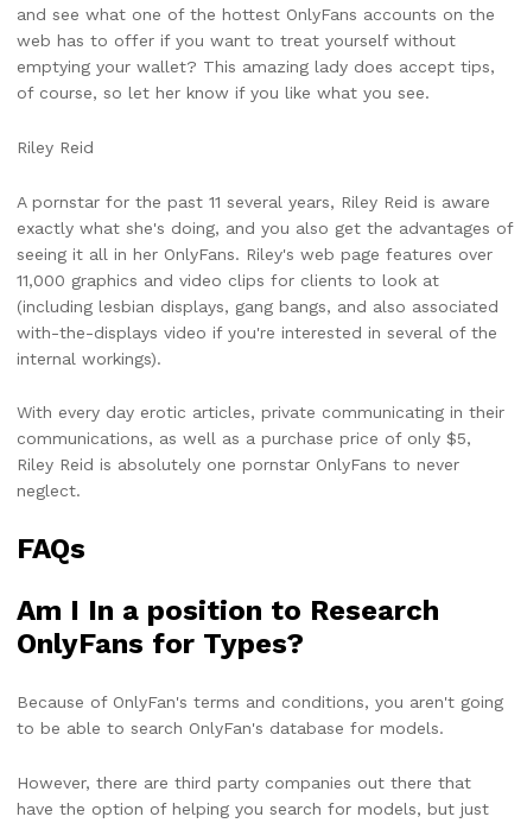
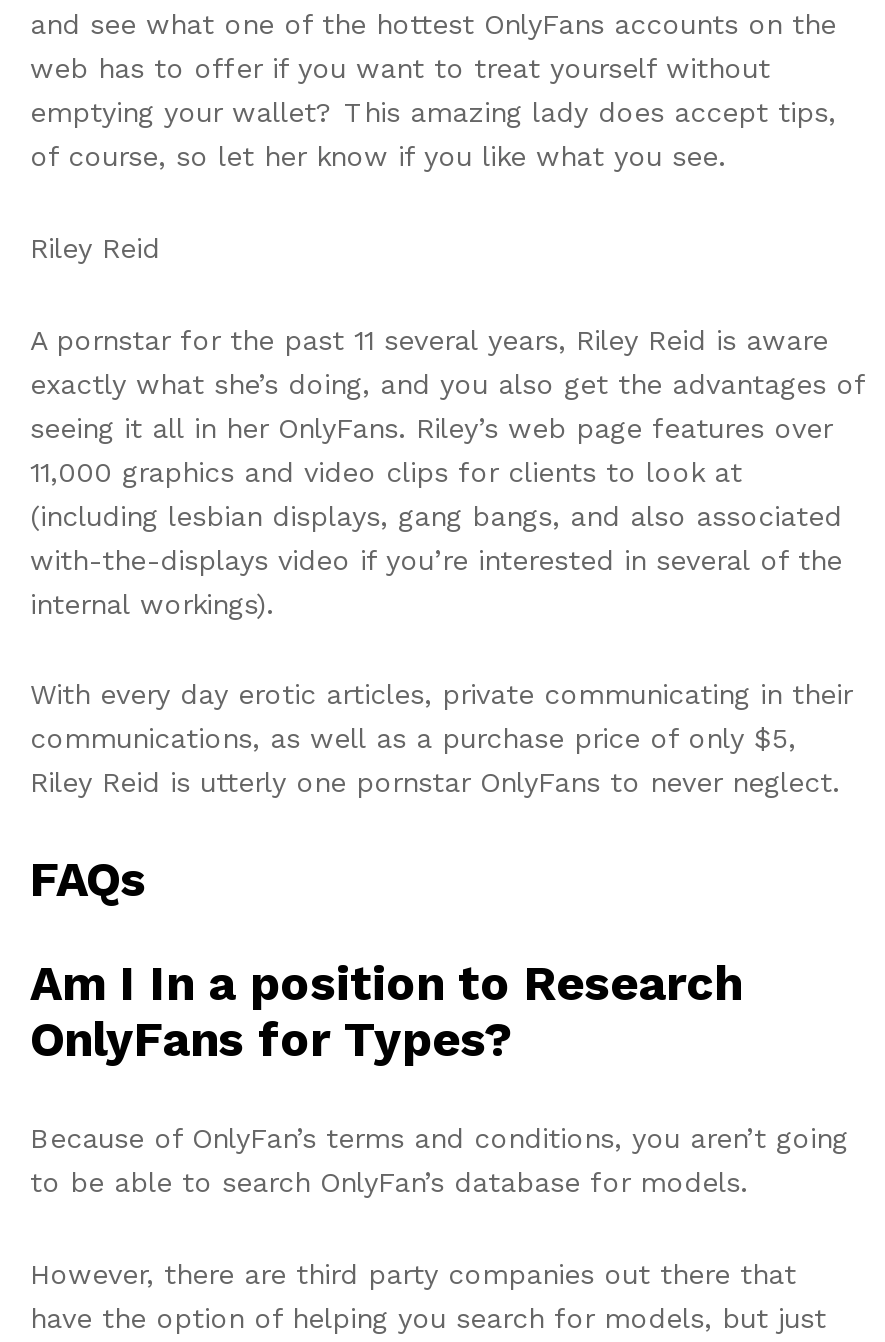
[17,218,513,237] exactly what she's doing, and you also get the advantages of -> [30,367,864,399] exactly what she’s doing, and you also get the advantages of
[17,244,493,263] seeing it all in her OnlyFans. Riley's web page features over -> [30,411,832,443] seeing it all in her OnlyFans. Riley’s web page features over
[17,323,497,342] with-the-displays video if you're interested in several of the -> [30,543,842,575] with-the-displays video if you’re interested in several of the
[17,455,459,500] Riley Reid is absolutely one pornstar OnlyFans to never | neglect. -> [30,767,840,799] Riley Reid is utterly one pornstar OnlyFans to never neglect.
[17,693,503,712] Because of OnlyFan's terms and conditions, you aren't going -> [30,1123,848,1155] Because of OnlyFan’s terms and conditions, you aren’t going
[17,719,444,738] to be able to search OnlyFan's database for models. -> [30,1167,748,1199] to be able to search OnlyFan’s database for models.

